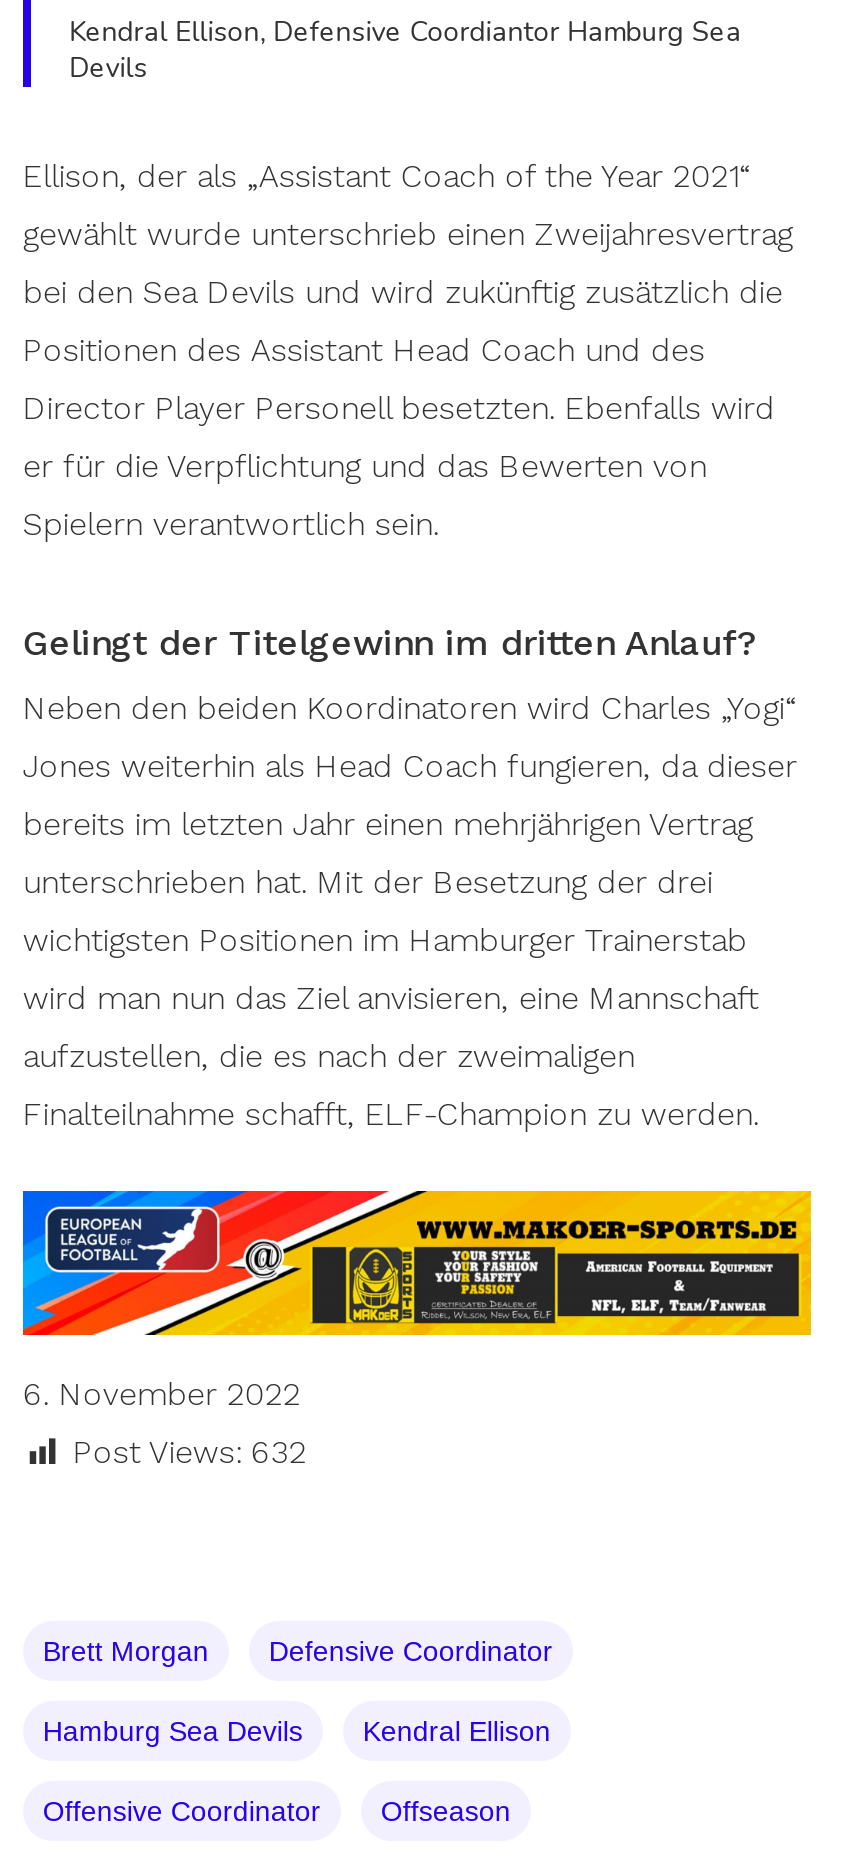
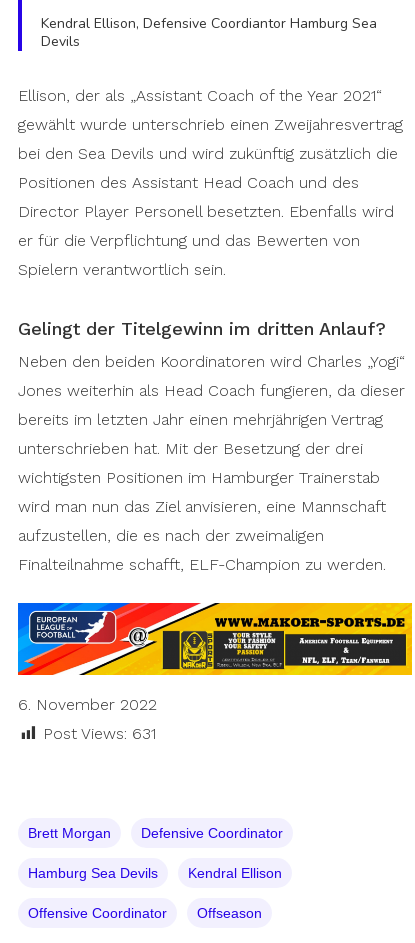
[73,1434,307,1472] Post Views: 632 -> [43,724,156,743] Post Views: 631

